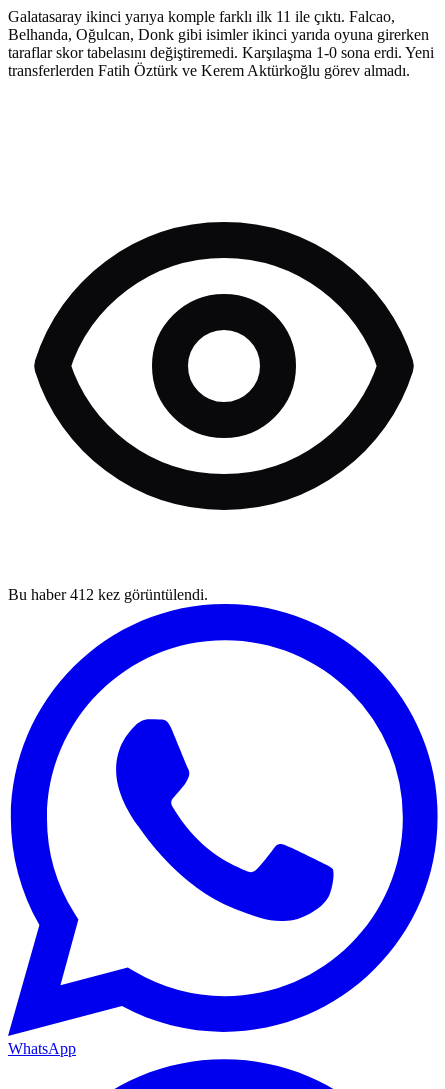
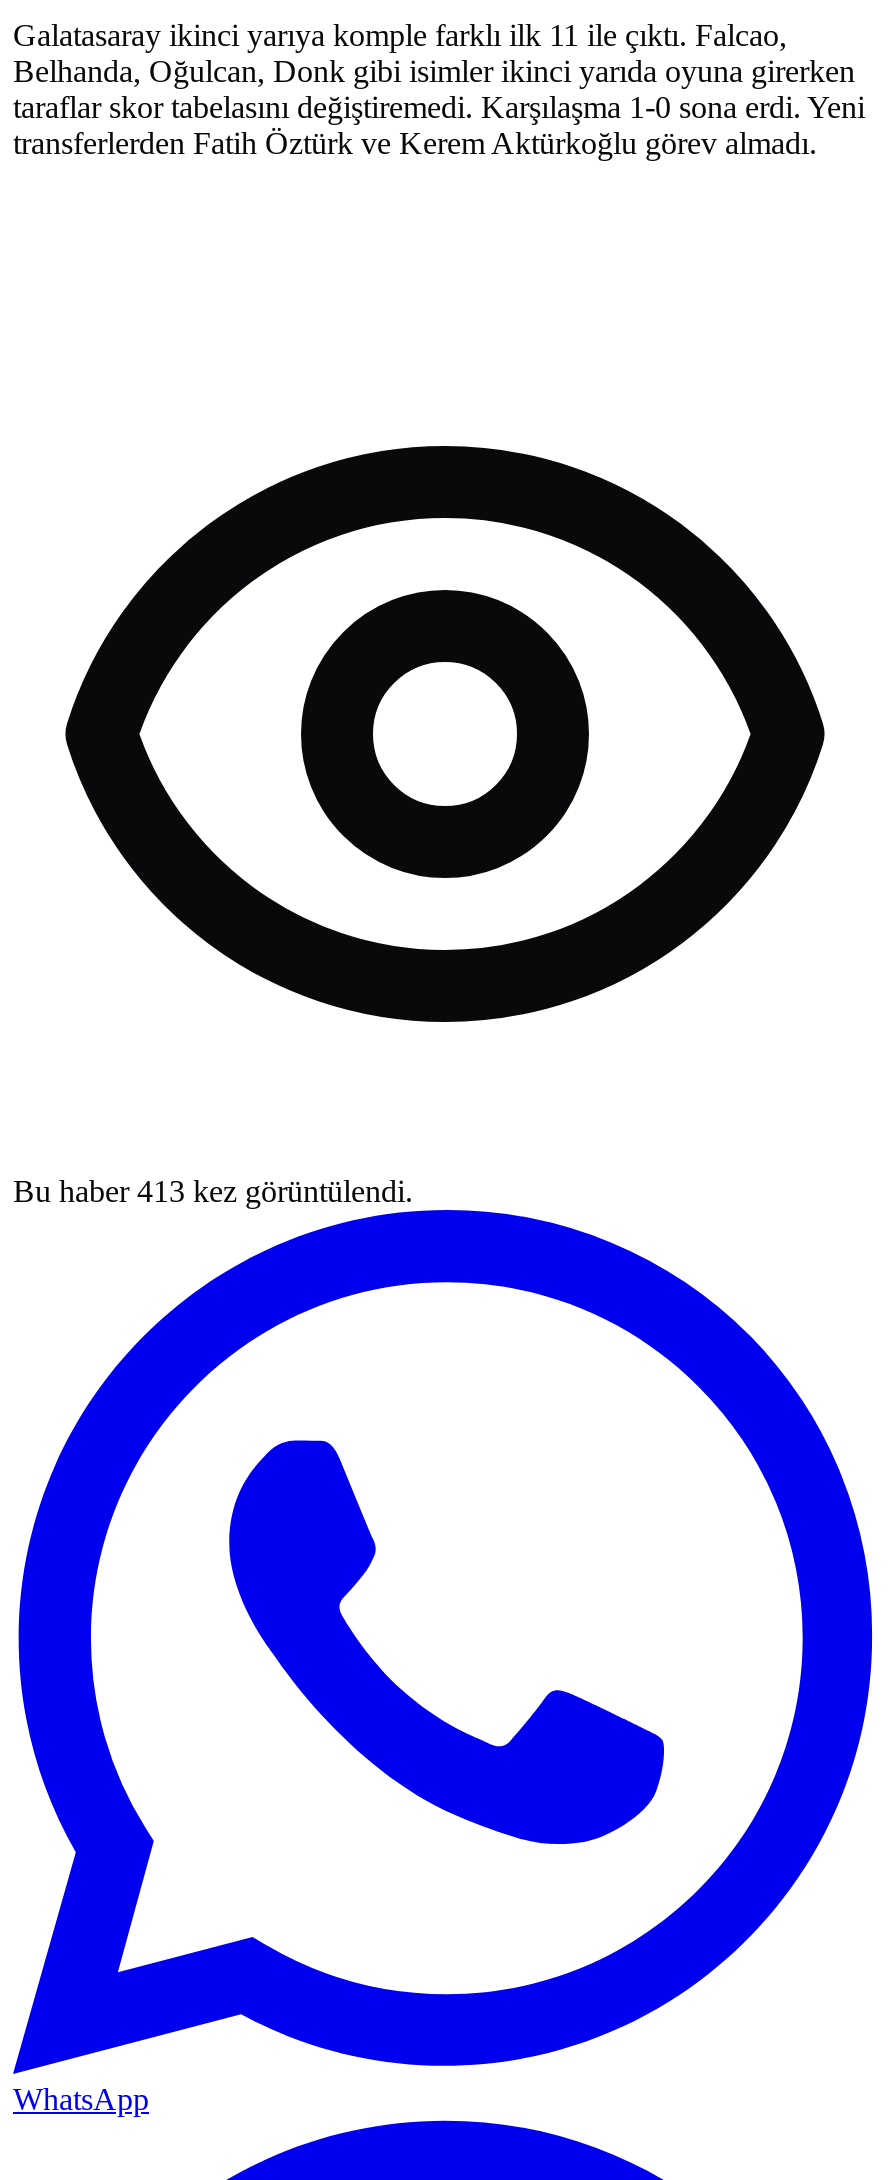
[8,586,208,603] Bu haber 412 kez görüntülendi. -> [13,1174,413,1208] Bu haber 413 kez görüntülendi.

